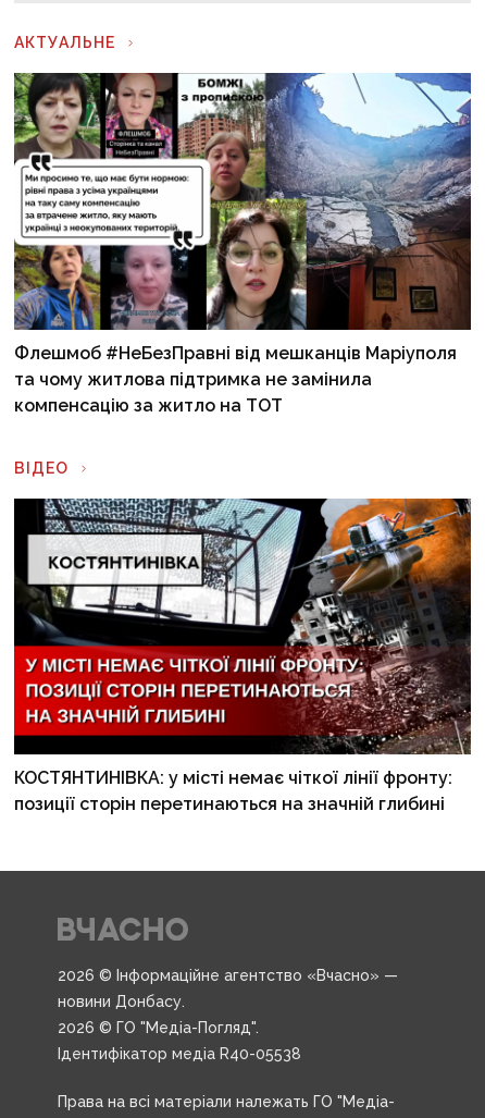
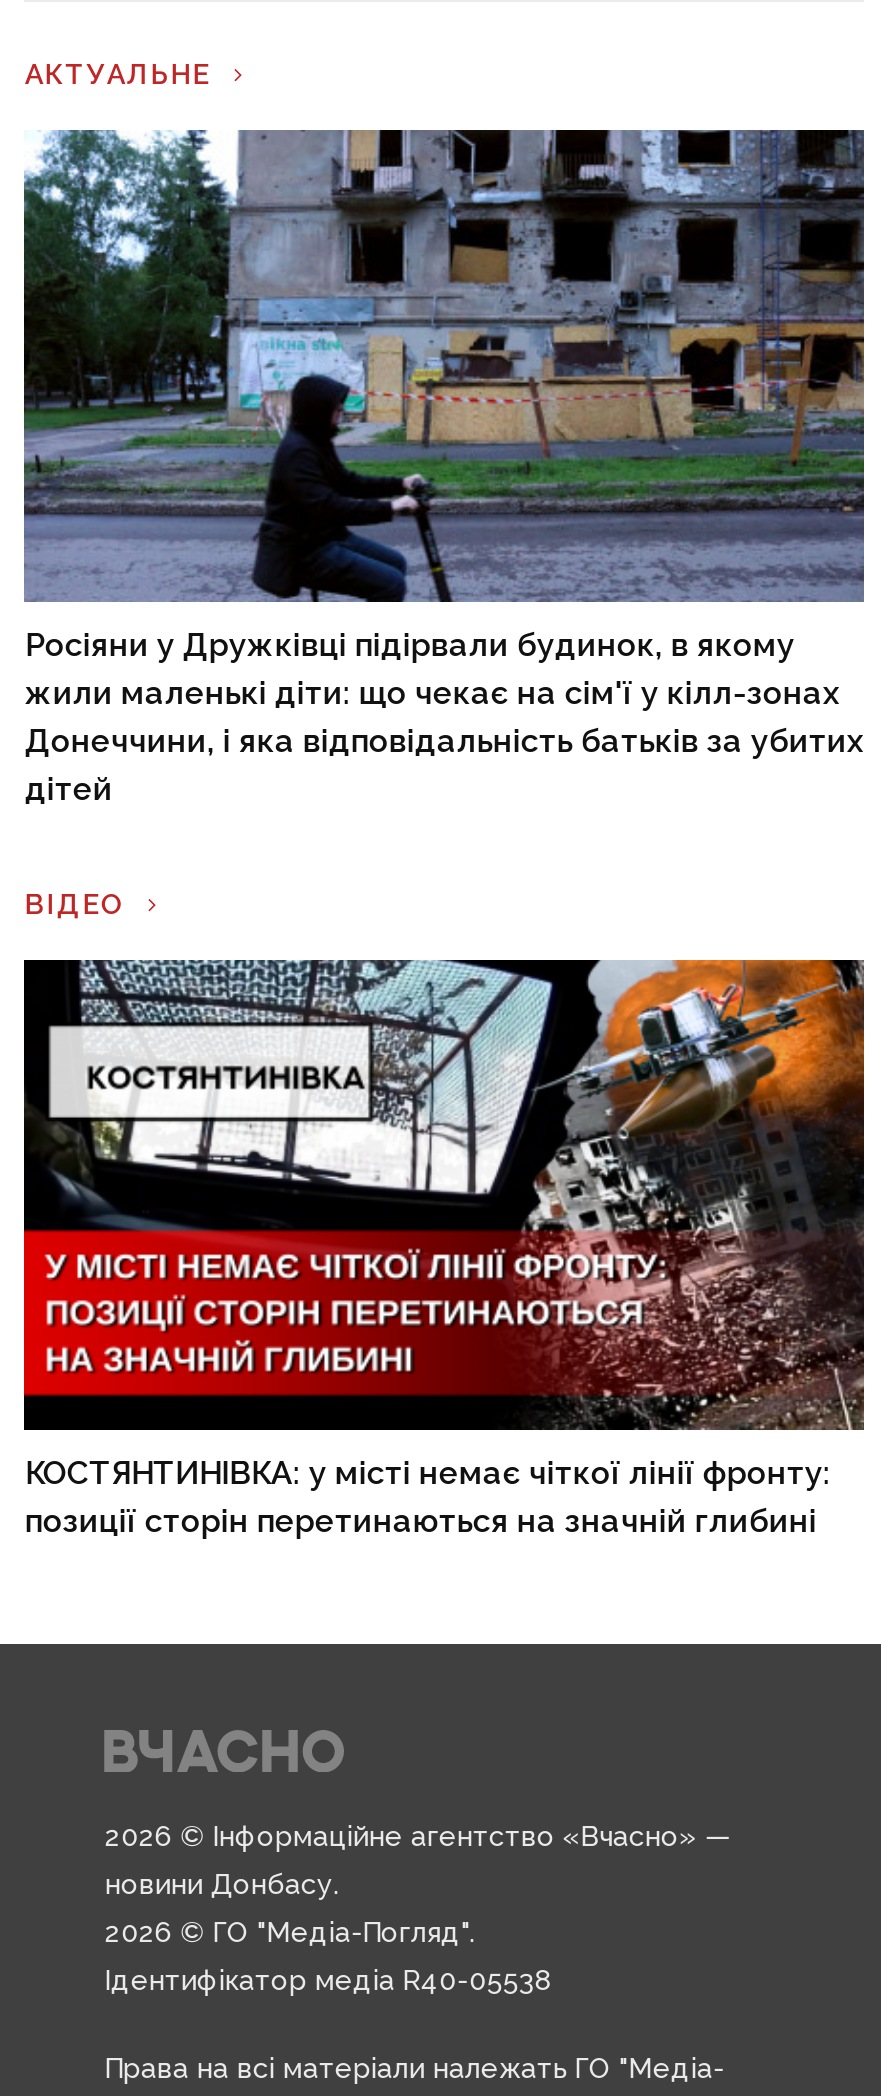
[13,72,472,416] [image] | Флешмоб #НеБезПравні від мешканців Маріуполя | та чому житлова підтримка не замінила | компенсацію за житло на ТОТ -> [22,128,866,807] [image] | Росіяни у Дружківці підірвали будинок, в якому | жили маленькі діти: що чекає на сім'ї у кілл-зонах | Донеччини, і яка відповідальність батьків за убитих | дітей

